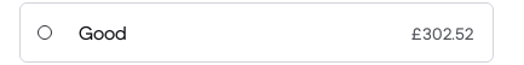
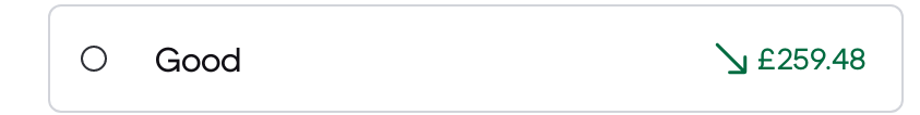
[411,23,473,45] £302.52 -> [757,40,867,79] £259.48

